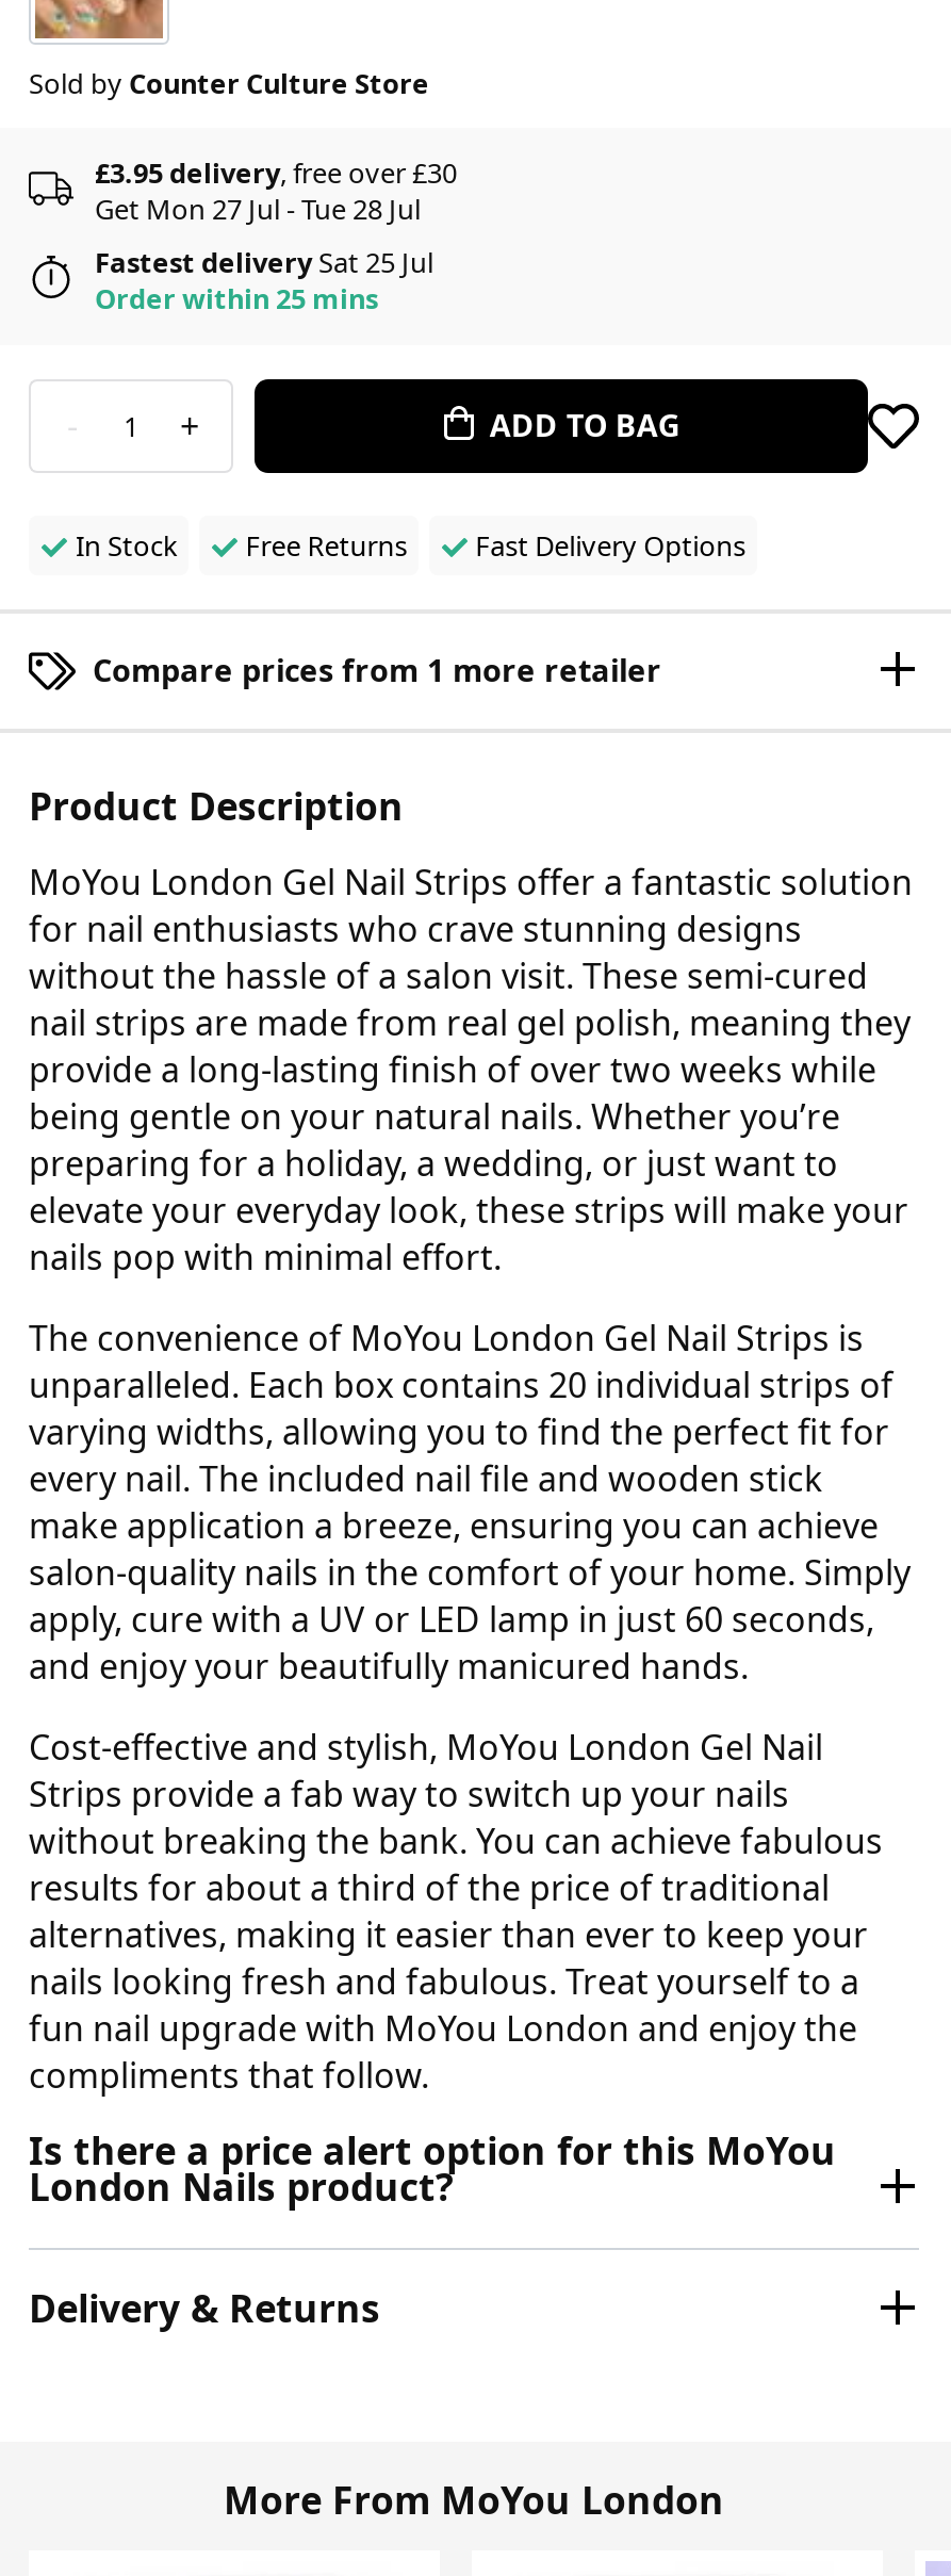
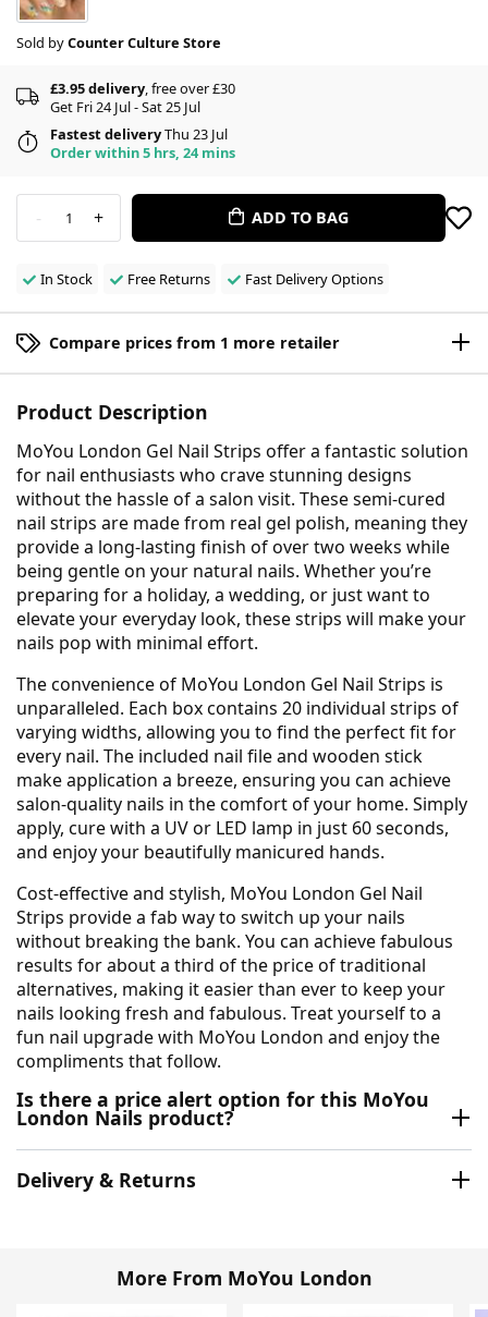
[95,190,433,318] Get Mon 27 Jul - Tue 28 Jul | Fastest deliverySat 25 Jul | Order within 25 mins -> [50,97,235,163] Get Fri 24 Jul - Sat 25 Jul | Fastest deliveryThu 23 Jul | Order within 5 hrs, 24 mins

